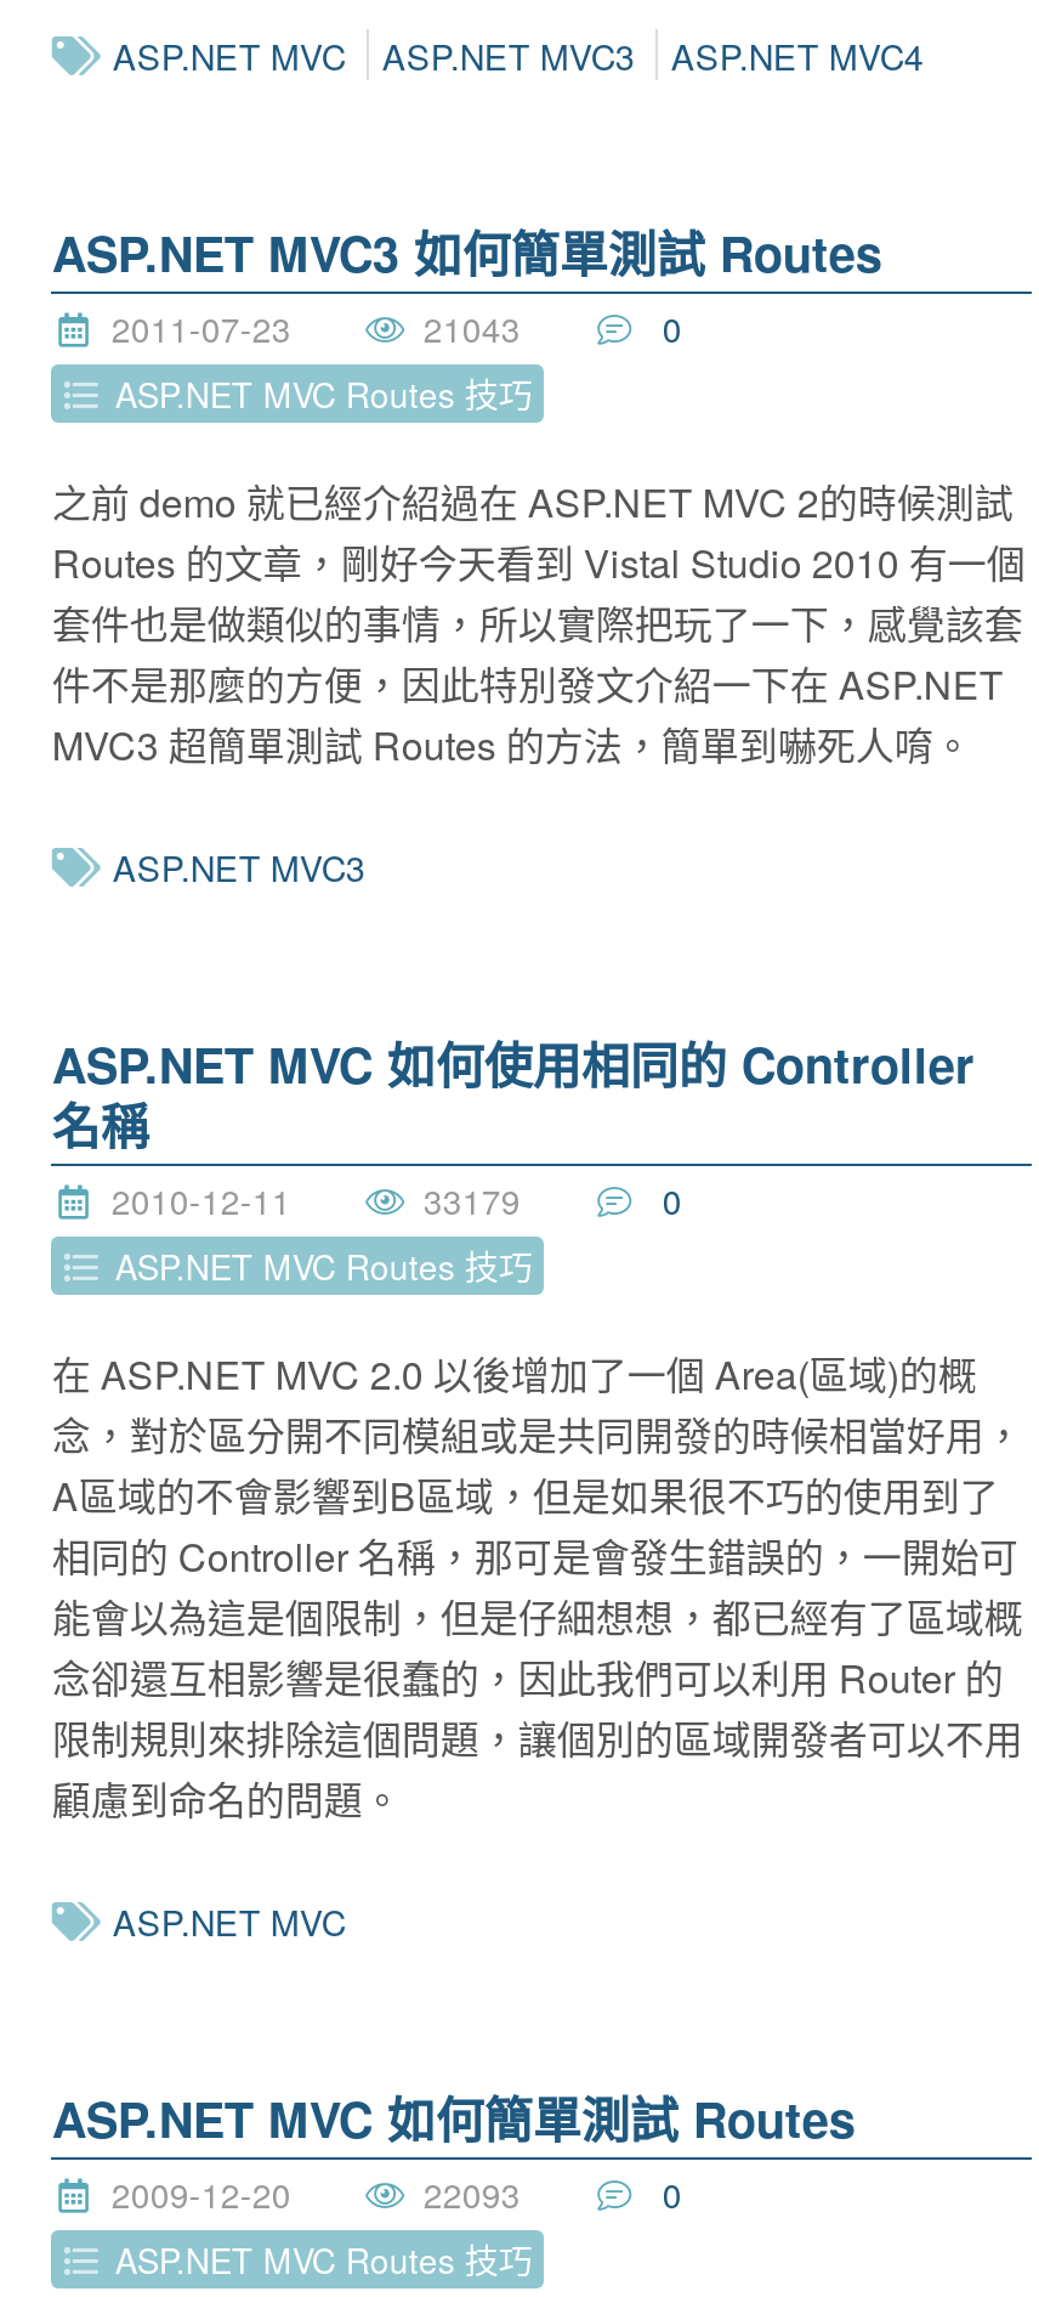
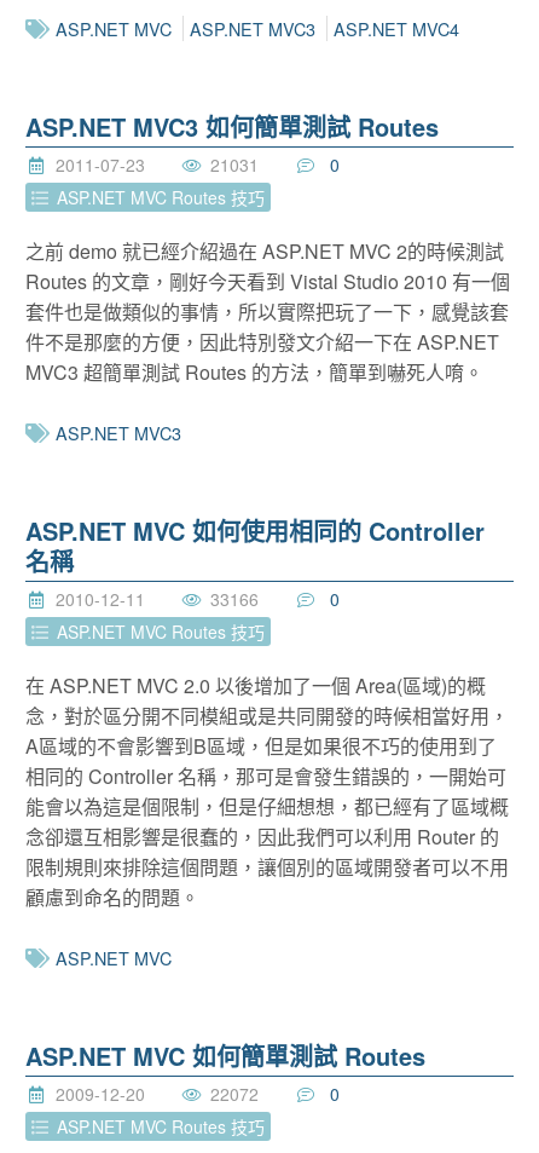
[423,303,520,352] 21043 -> [211,152,259,176] 21031
[423,1175,520,1224] 33179 -> [211,587,259,611] 33166
[423,2169,520,2218] 22093 -> [211,1081,259,1106] 22072

